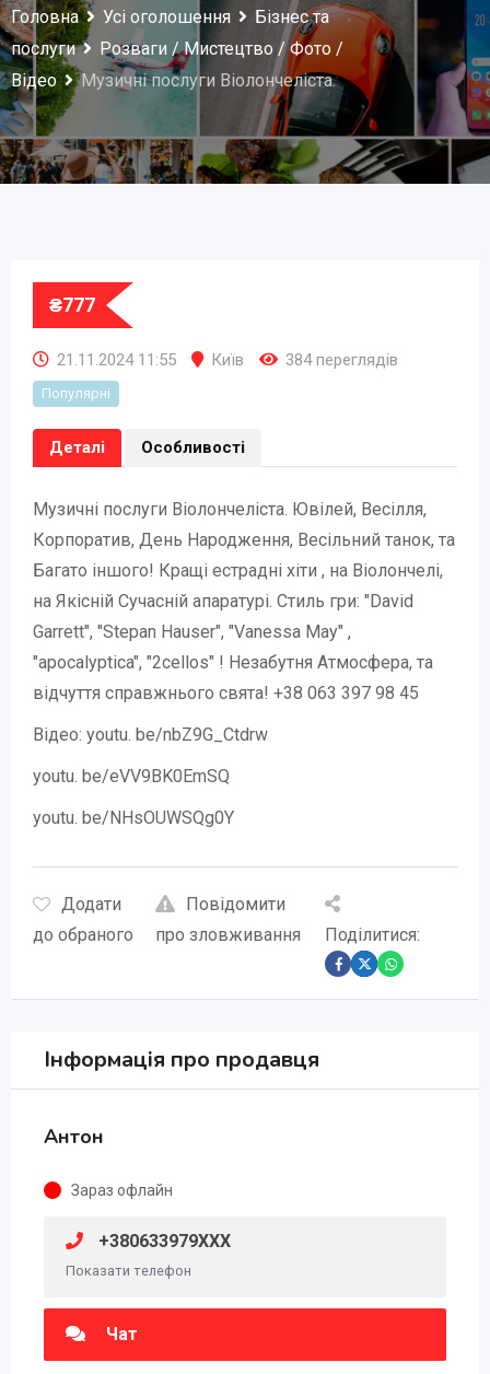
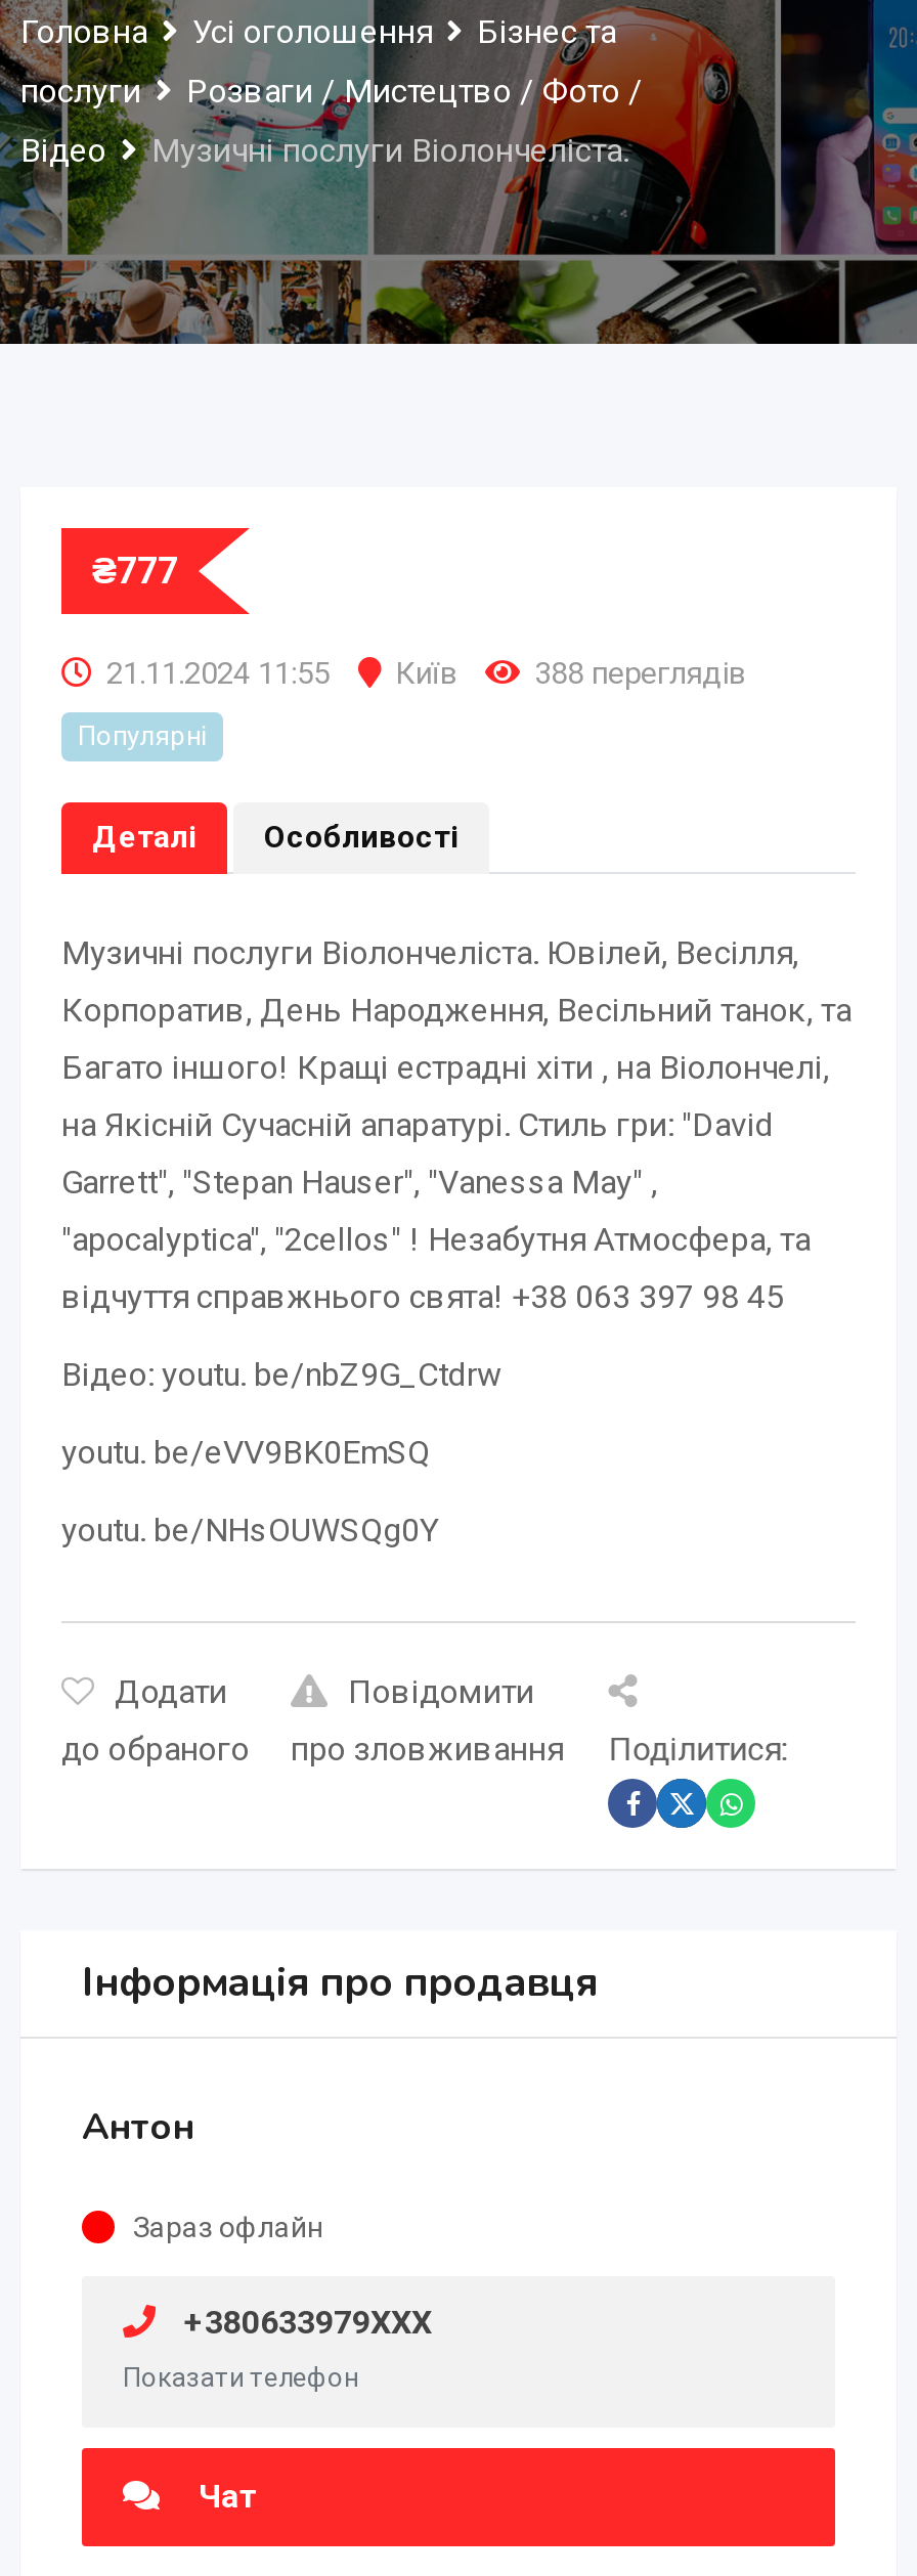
[285,350,398,370] 384 переглядів -> [534,655,745,692] 388 переглядів

